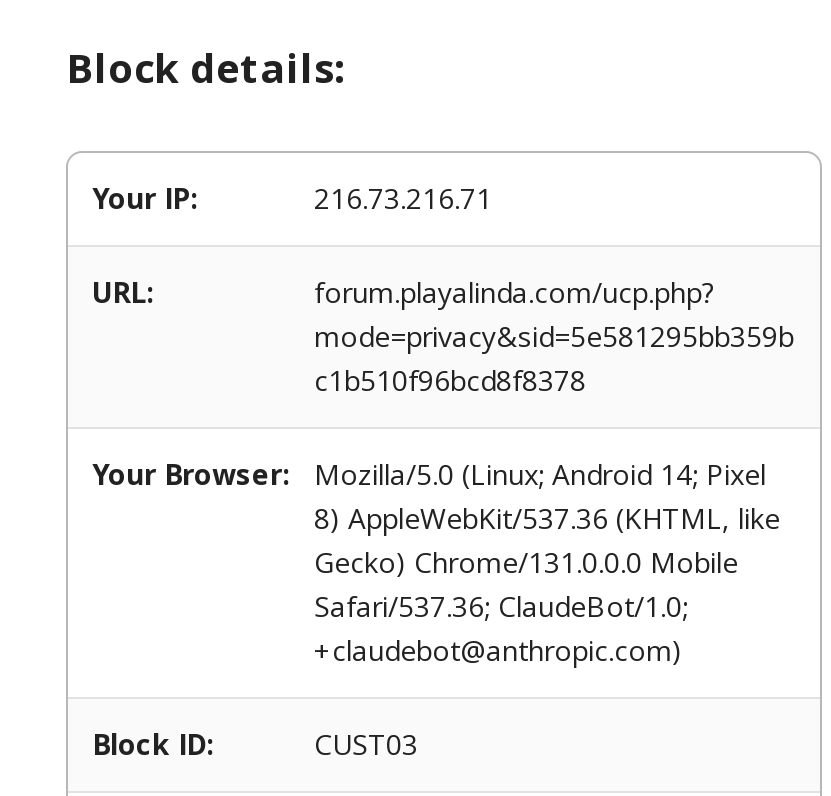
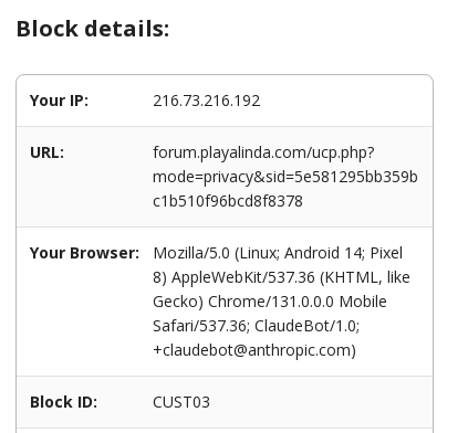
[314,179,492,217] 216.73.216.71 -> [153,89,260,110] 216.73.216.192

